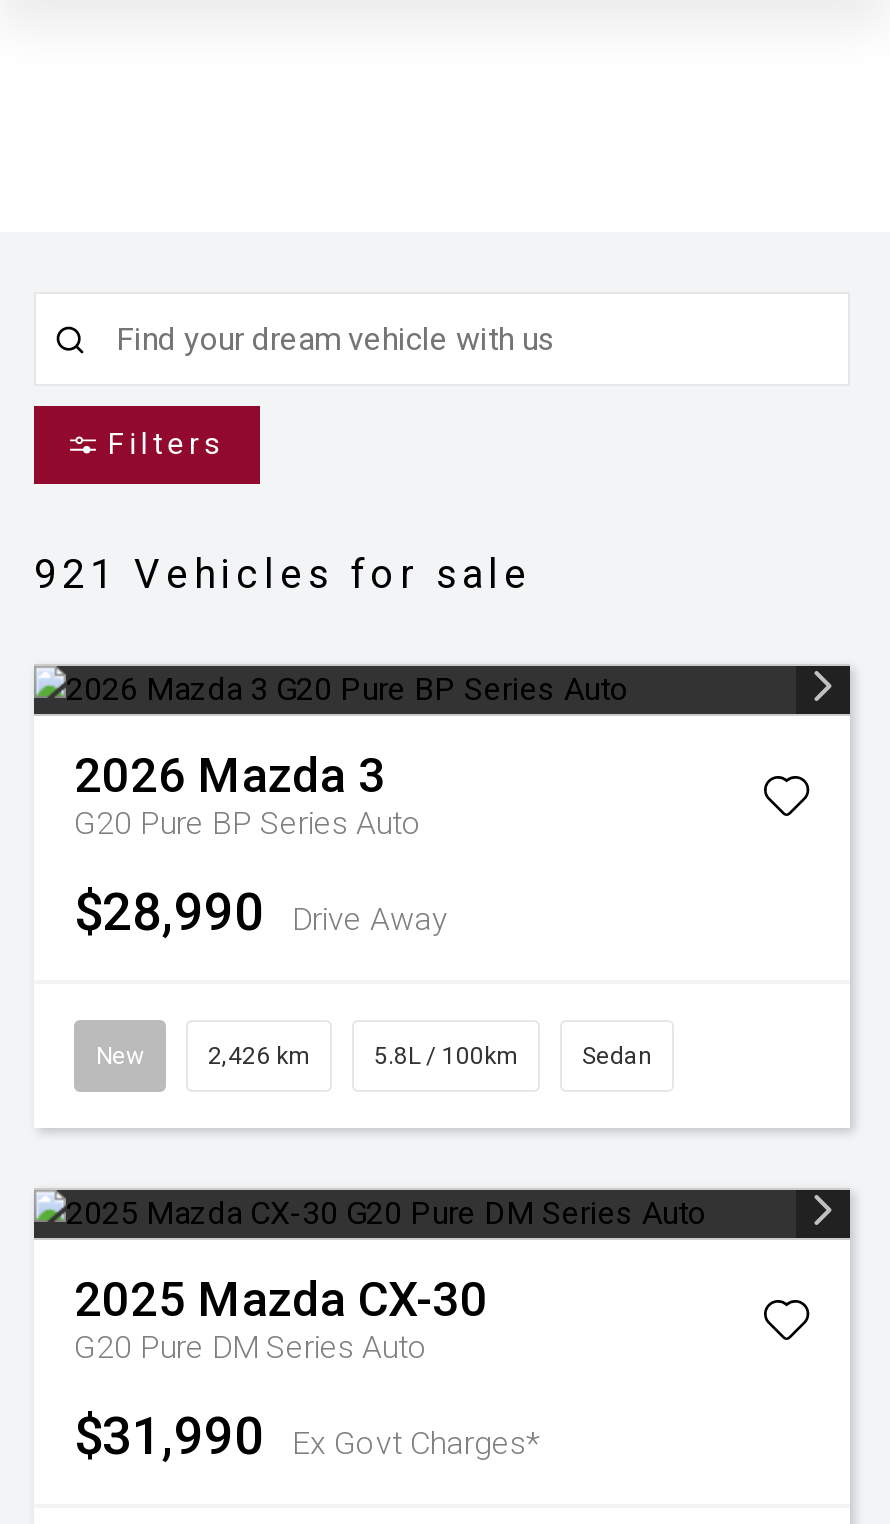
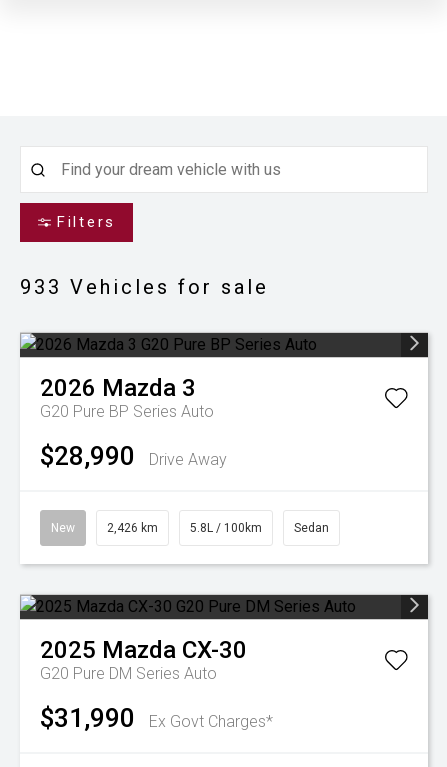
[34,550,532,598] 921 Vehicles for sale -> [20,275,269,299] 933 Vehicles for sale

